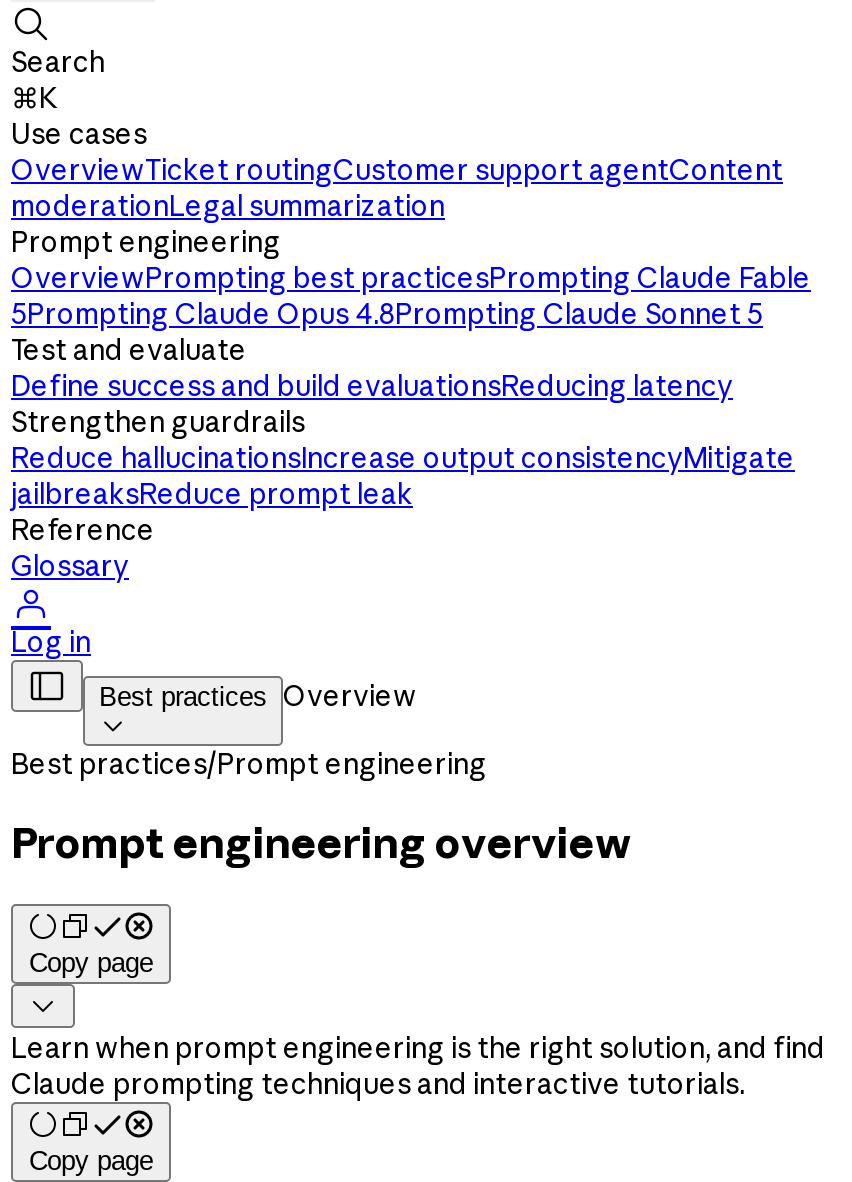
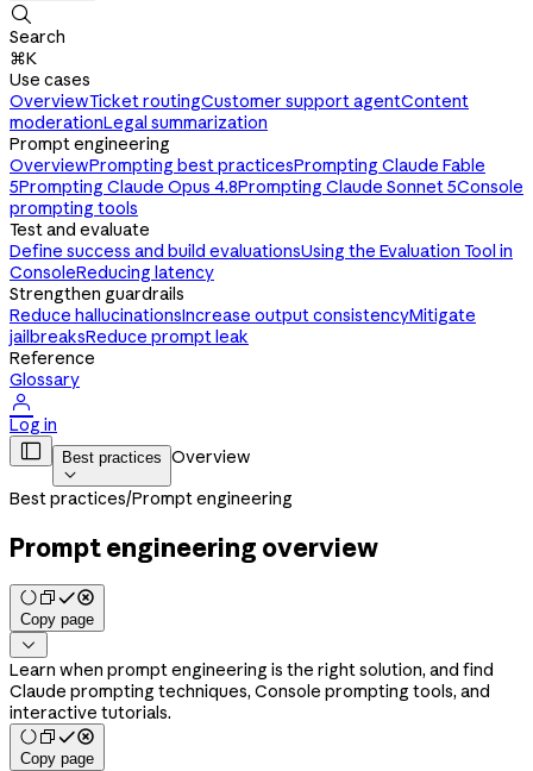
[11,296,763,332] 5Prompting Claude Opus 4.8Prompting Claude Sonnet 5 -> [10,176,523,219] 5Prompting Claude Opus 4.8Prompting Claude Sonnet 5Console | prompting tools
[11,368,733,404] Define success and build evaluationsReducing latency -> [10,240,513,283] Define success and build evaluationsUsing the Evaluation Tool in | ConsoleReducing latency
[11,1066,745,1102] Claude prompting techniques and interactive tutorials. -> [10,680,490,723] Claude prompting techniques, Console prompting tools, and | interactive tutorials.

